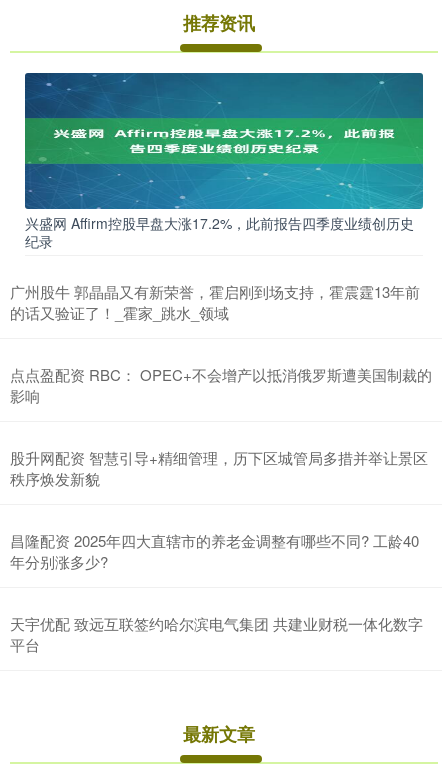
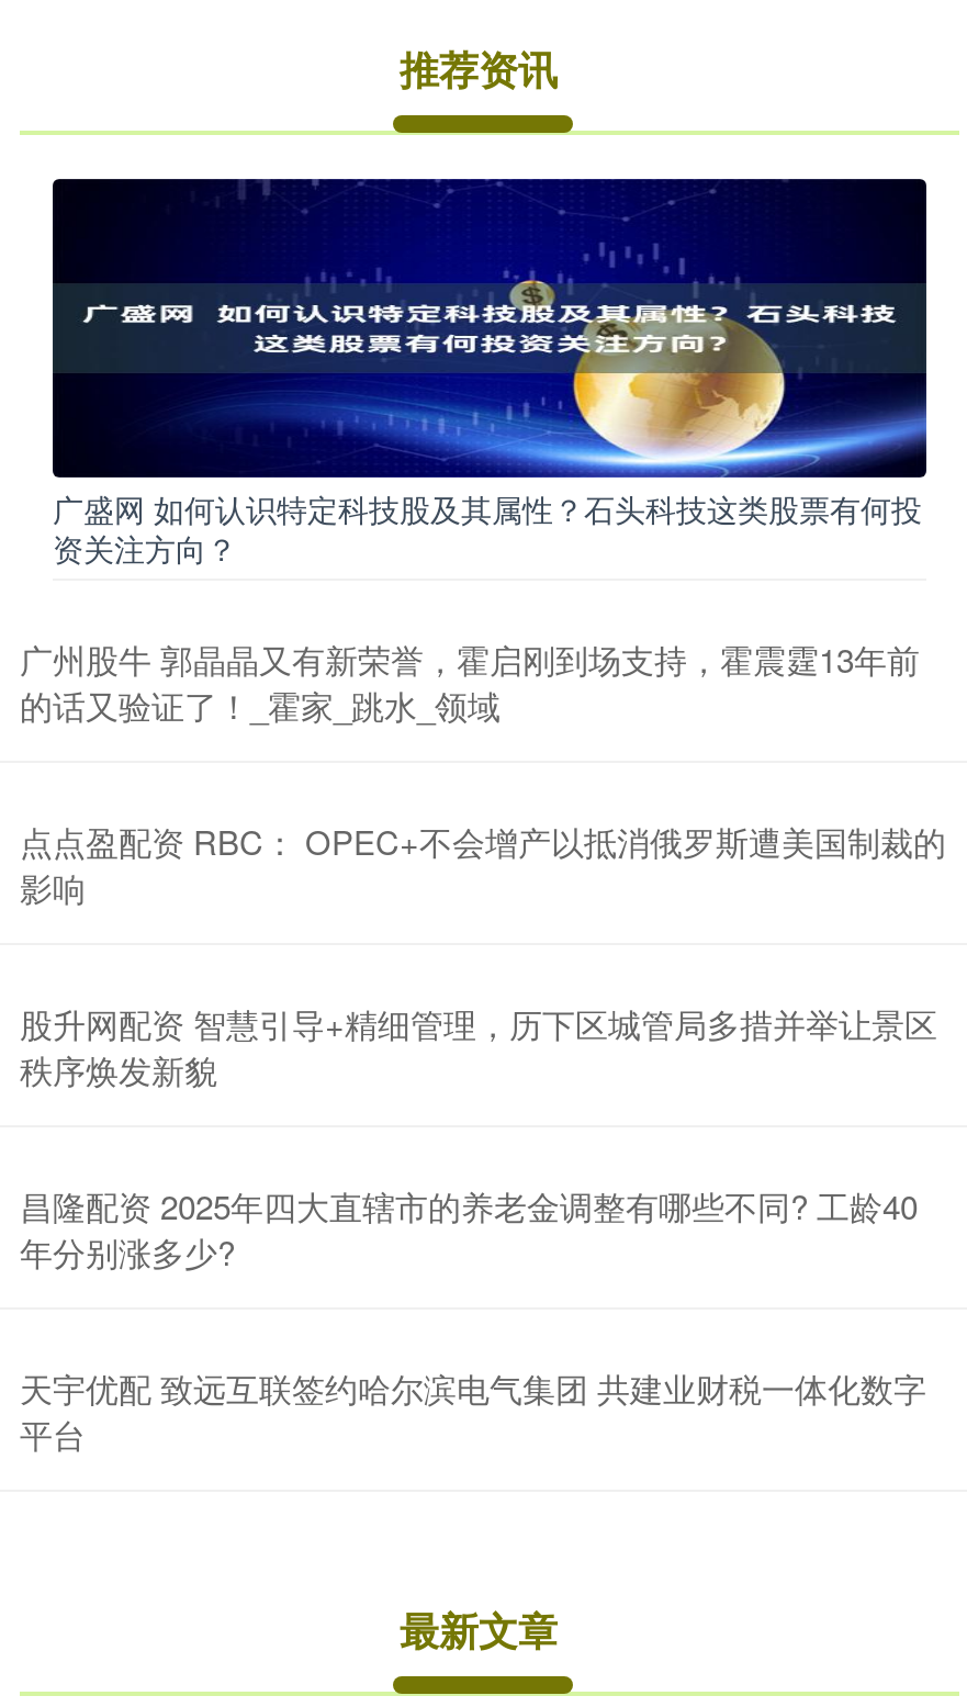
[24,72,424,251] [image] | 兴盛网 Affirm控股早盘大涨17.2%，此前报告四季度业绩创历史 | 纪录 -> [50,179,929,571] [image] | 广盛网 如何认识特定科技股及其属性？石头科技这类股票有何投 | 资关注方向？

